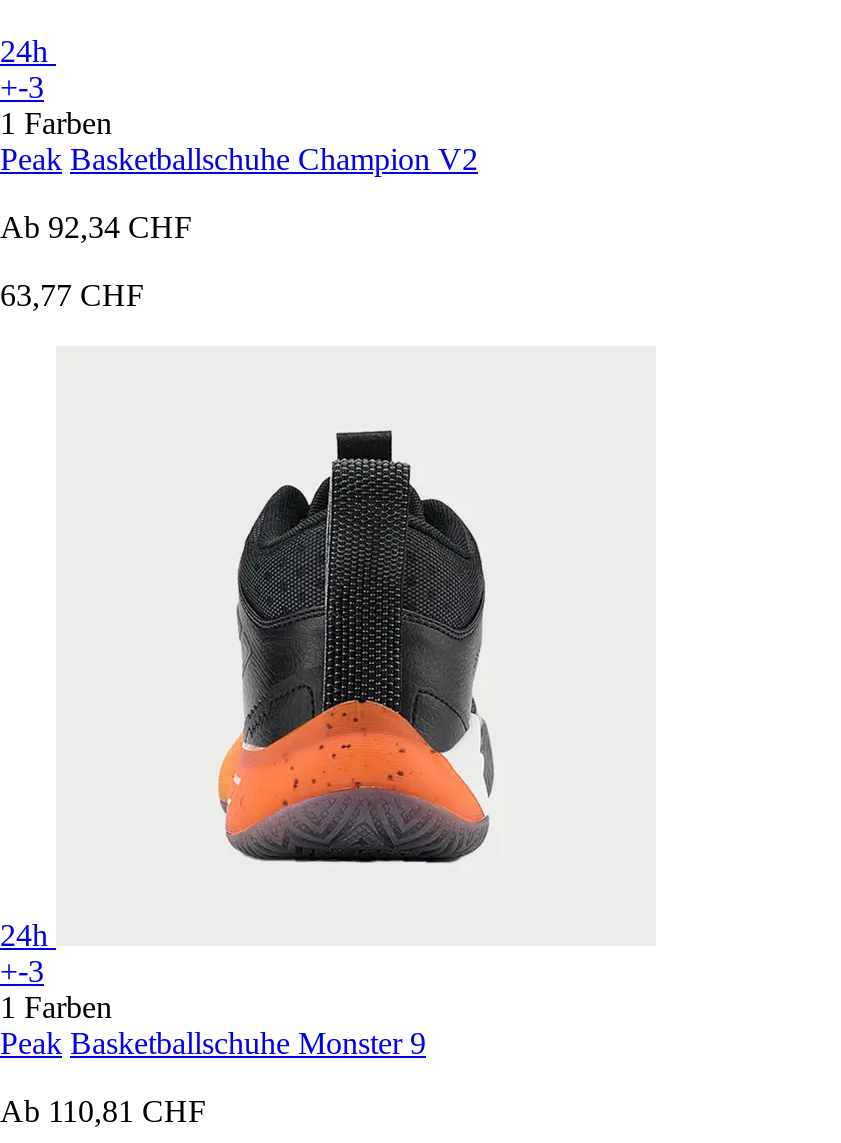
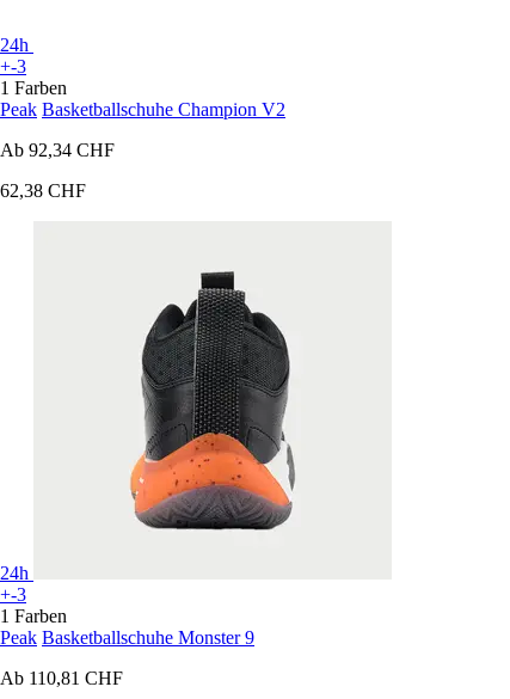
[0,279,144,313] 63,77 CHF -> [0,181,86,201] 62,38 CHF

